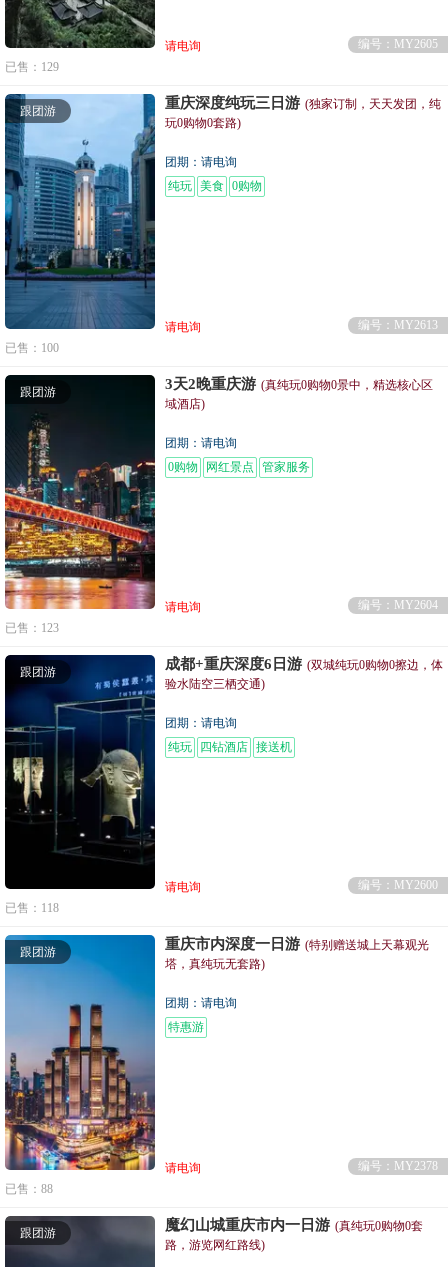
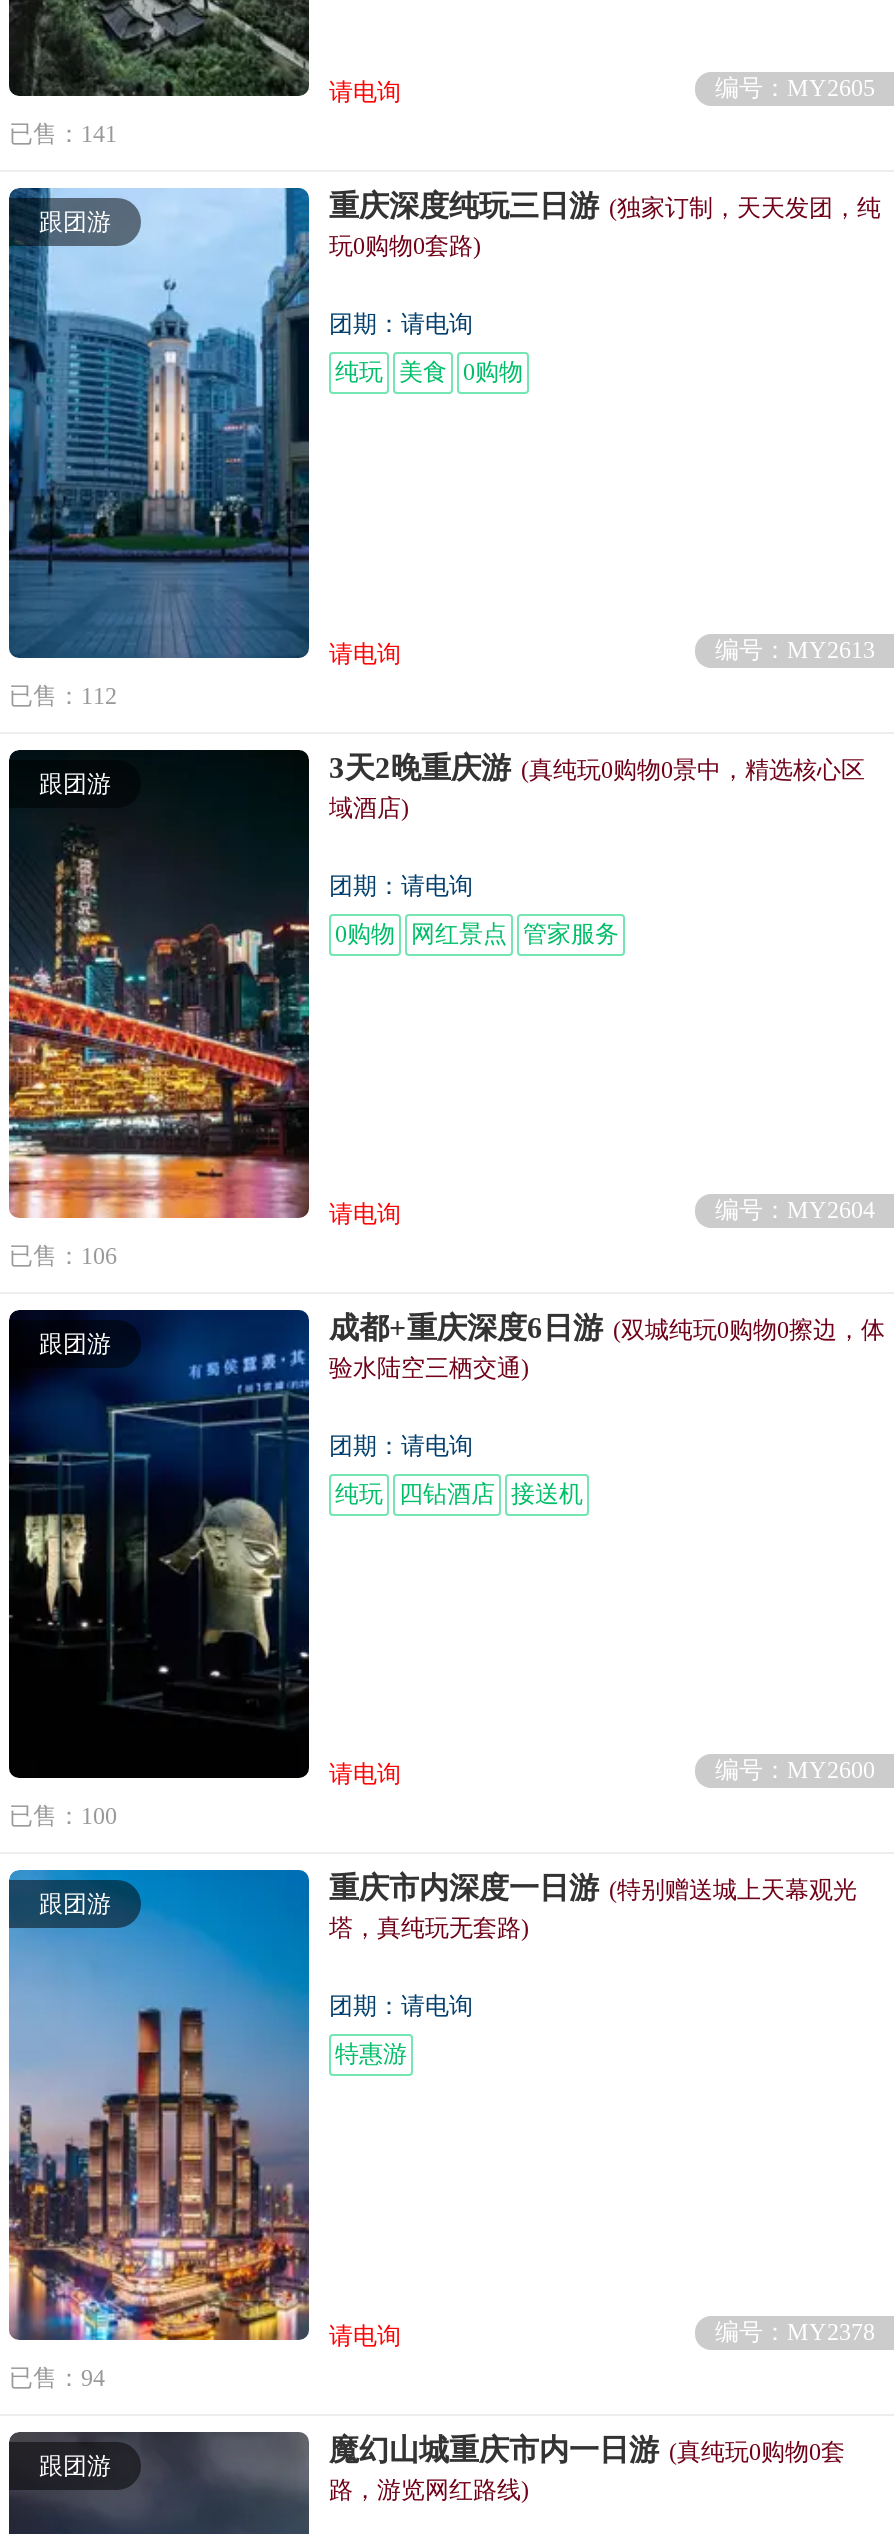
[5,60,59,74] 已售：129 -> [9,120,117,148] 已售：141
[5,340,59,354] 已售：100 -> [9,681,117,709] 已售：112
[5,621,59,635] 已售：123 -> [9,1242,117,1270] 已售：106
[5,901,59,915] 已售：118 -> [9,1802,117,1830] 已售：100
[5,1182,53,1196] 已售：88 -> [9,2363,105,2391] 已售：94

